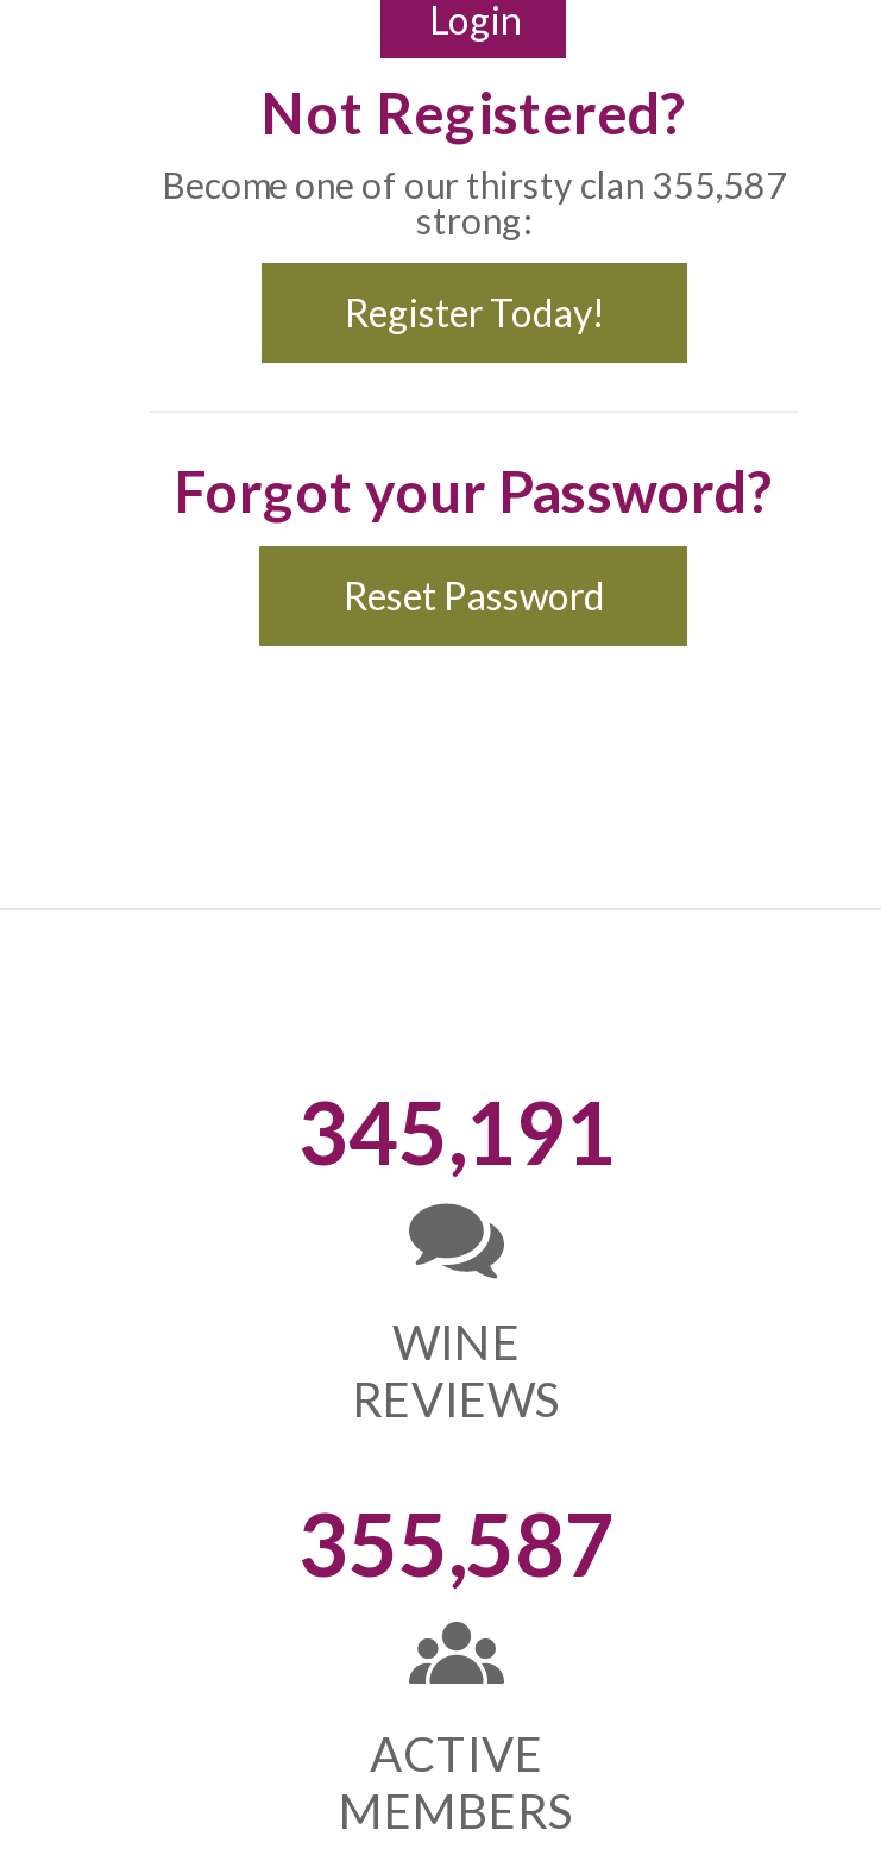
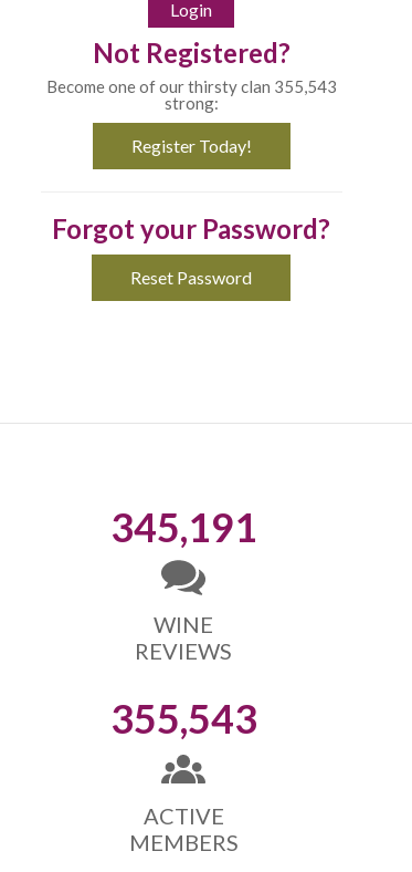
[162,163,787,206] Become one of our thirsty clan 355,587 -> [46,76,337,96] Become one of our thirsty clan 355,543
[298,1491,615,1596] 355,587 -> [110,694,257,743] 355,543

